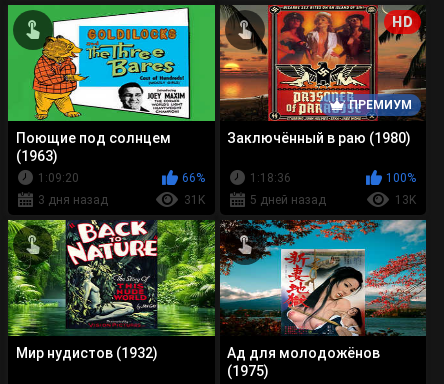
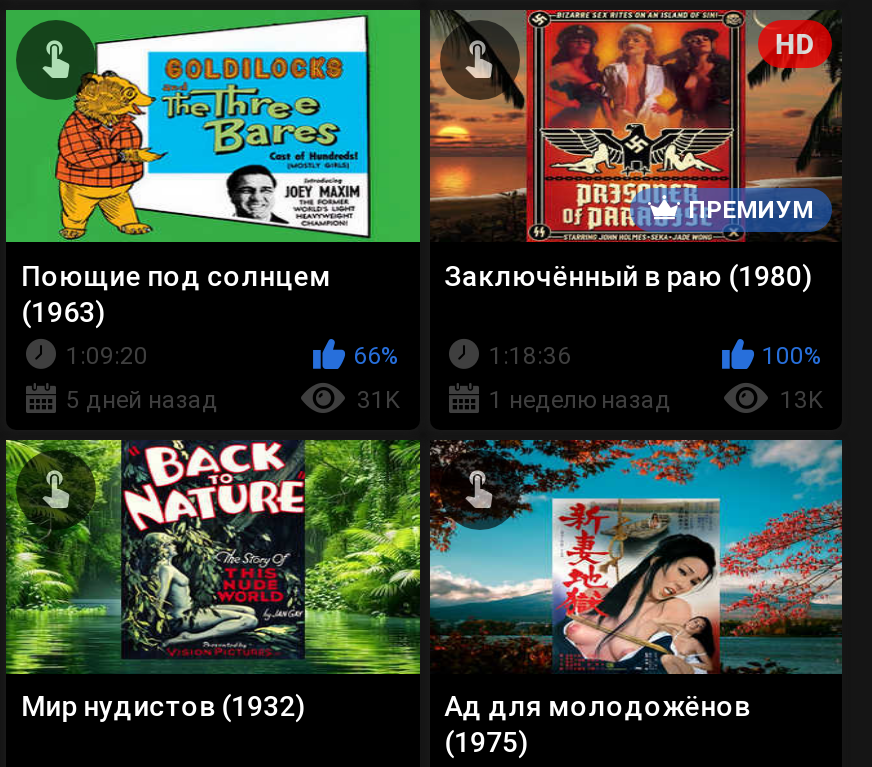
[38,193,108,207] 3 дня назад -> [66,386,218,414] 5 дней назад
[249,193,325,207] 5 дней назад -> [489,386,671,414] 1 неделю назад

